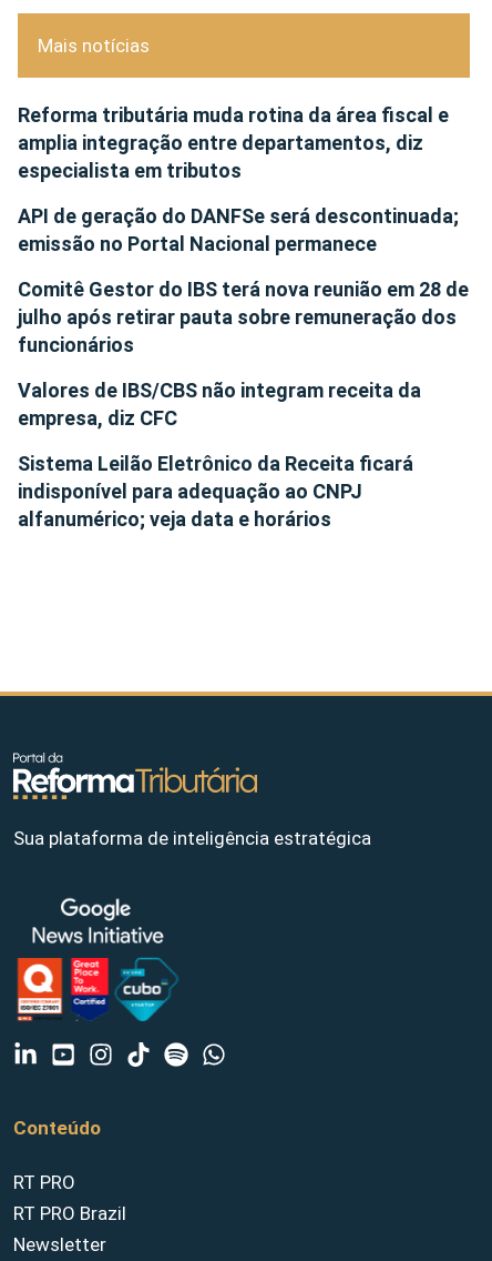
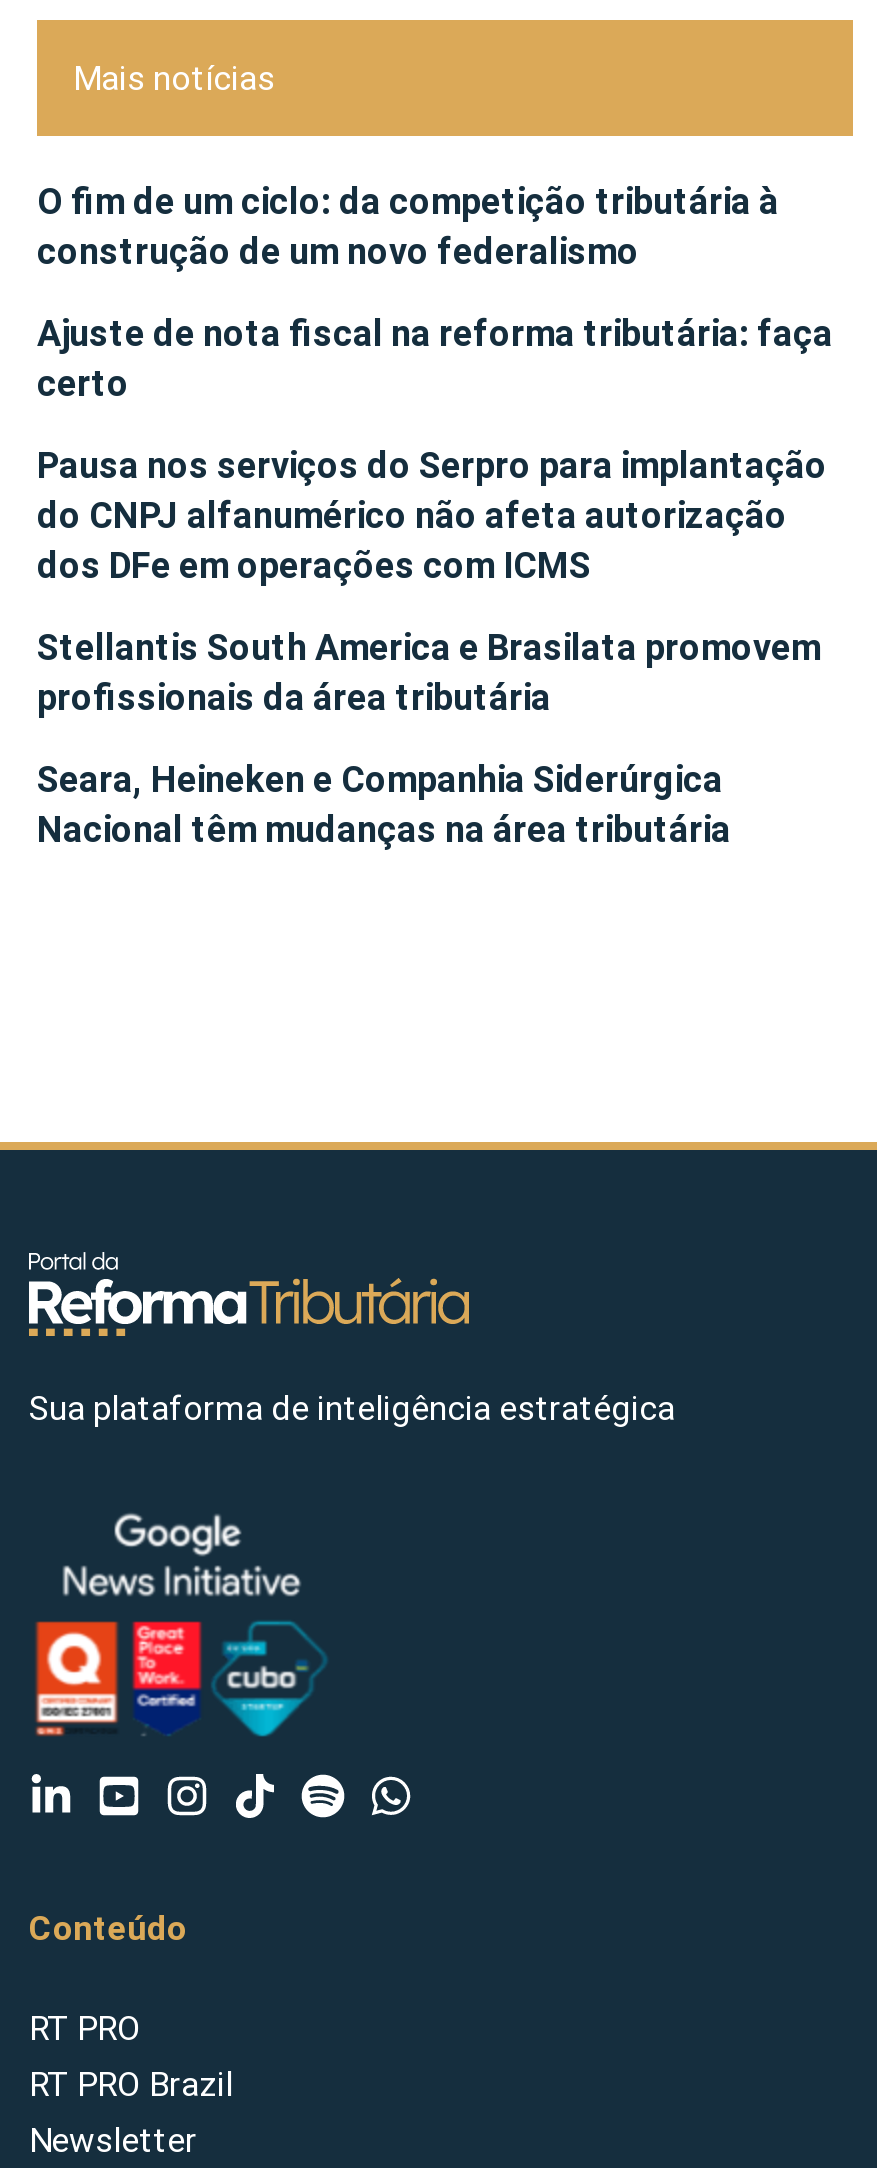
[18,103,449,182] Reforma tributária muda rotina da área fiscal e | amplia integração entre departamentos, diz | especialista em tributos -> [37,180,779,272] O fim de um ciclo: da competição tributária à | construção de um novo federalismo
[18,204,459,255] API de geração do DANFSe será descontinuada; | emissão no Portal Nacional permanece -> [37,312,833,404] Ajuste de nota fiscal na reforma tributária: faça | certo
[18,277,469,356] Comitê Gestor do IBS terá nova reunião em 28 de | julho após retirar pauta sobre remuneração dos | funcionários -> [37,444,827,586] Pausa nos serviços do Serpro para implantação | do CNPJ alfanumérico não afeta autorização | dos DFe em operações com ICMS
[18,378,421,429] Valores de IBS/CBS não integram receita da | empresa, diz CFC -> [37,626,821,718] Stellantis South America e Brasilata promovem | profissionais da área tributária
[18,451,413,530] Sistema Leilão Eletrônico da Receita ficará | indisponível para adequação ao CNPJ | alfanumérico; veja data e horários -> [37,758,731,850] Seara, Heineken e Companhia Siderúrgica | Nacional têm mudanças na área tributária

